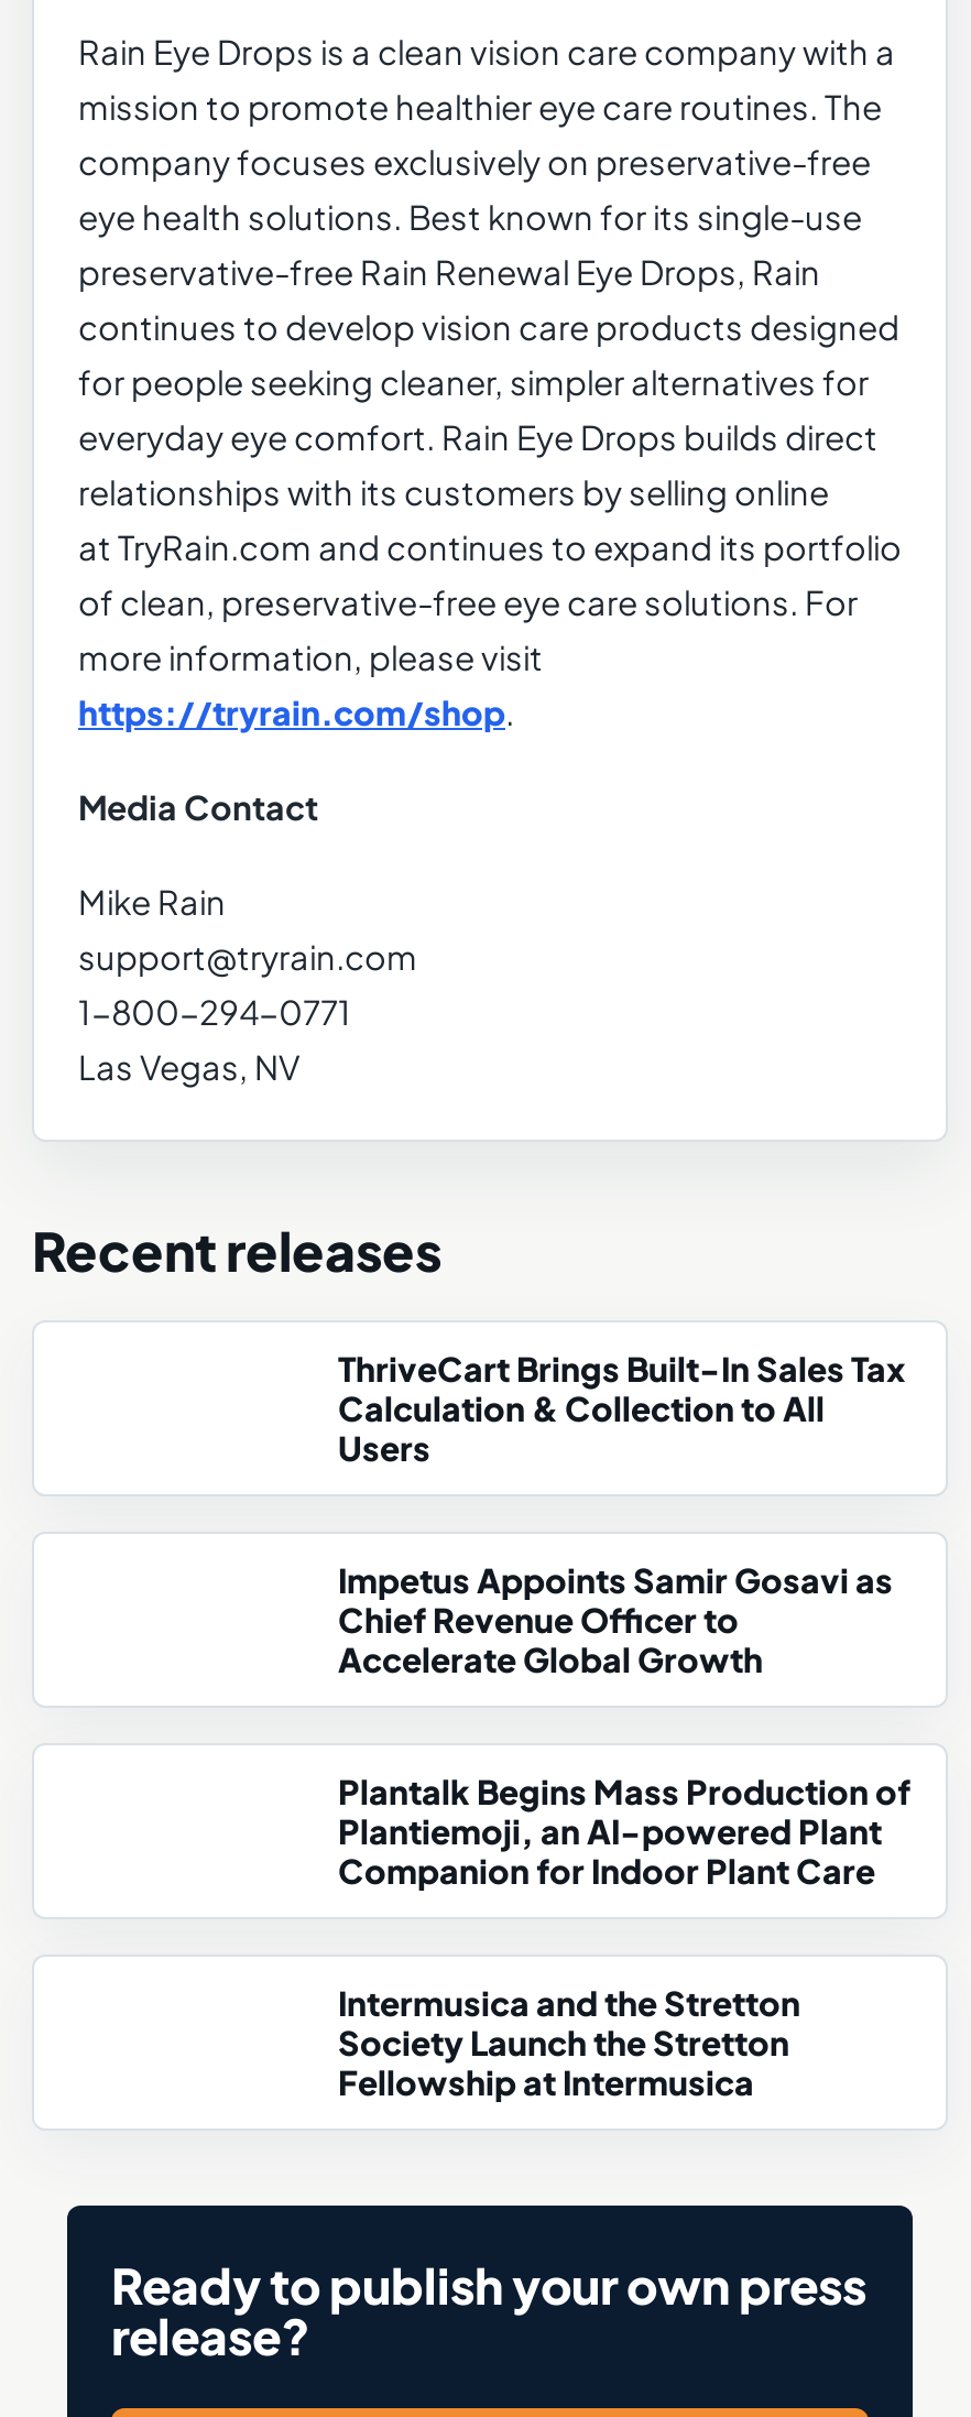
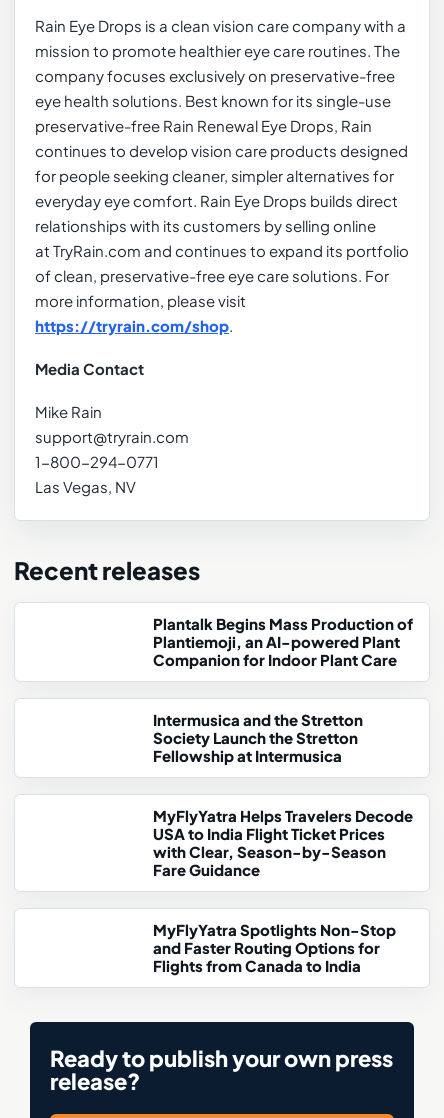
[338,1349,906,1679] ThriveCart Brings Built-In Sales Tax | Calculation & Collection to All | Users | Impetus Appoints Samir Gosavi as | Chief Revenue Officer to | Accelerate Global Growth -> none
moved [338,1772,910,2102] -> [153,615,413,765]: Plantalk Begins Mass Production of | Plantiemoji, an AI-powered Plant | Companion for Indoor Plant Care | Intermusica and the Stretton | Society Launch the Stretton | Fellowship at Intermusica
none -> [153,807,413,975] MyFlyYatra Helps Travelers Decode | USA to India Flight Ticket Prices | with Clear, Season-by-Season | Fare Guidance | MyFlyYatra Spotlights Non-Stop | and Faster Routing Options for | Flights from Canada to India

